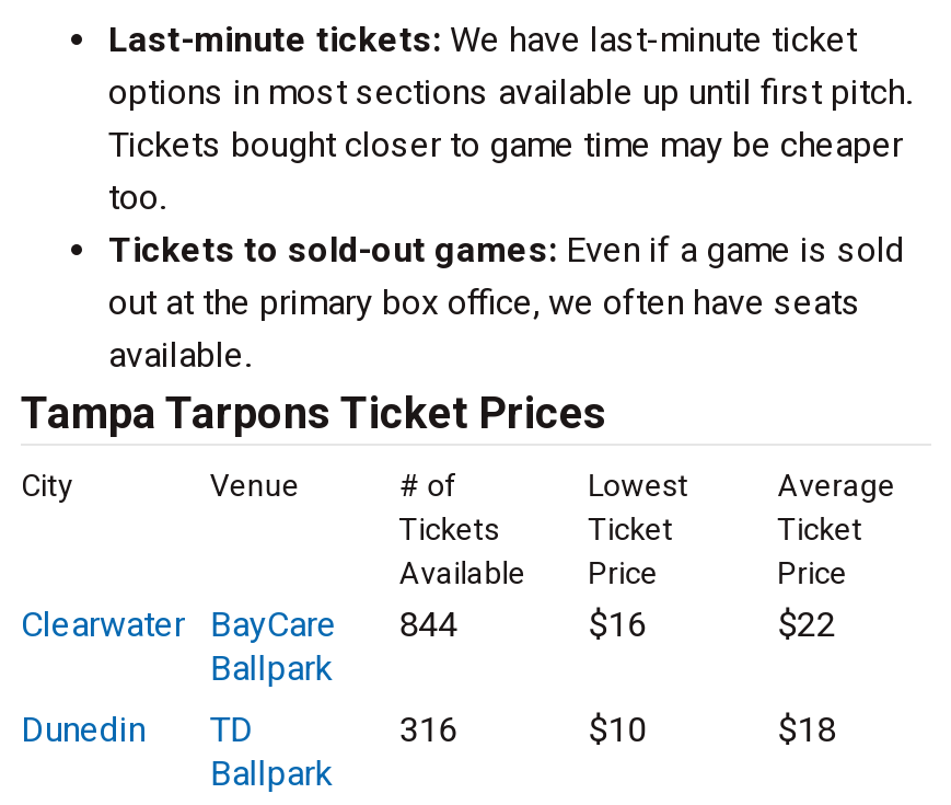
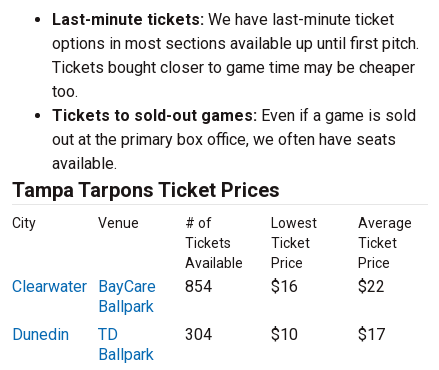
[21,603,458,645] Clearwater BayCare 844 -> [12,277,212,296] Clearwater BayCare 854
[399,709,458,750] 316 -> [185,325,212,344] 304
[777,709,836,750] $18 -> [358,325,385,344] $17

